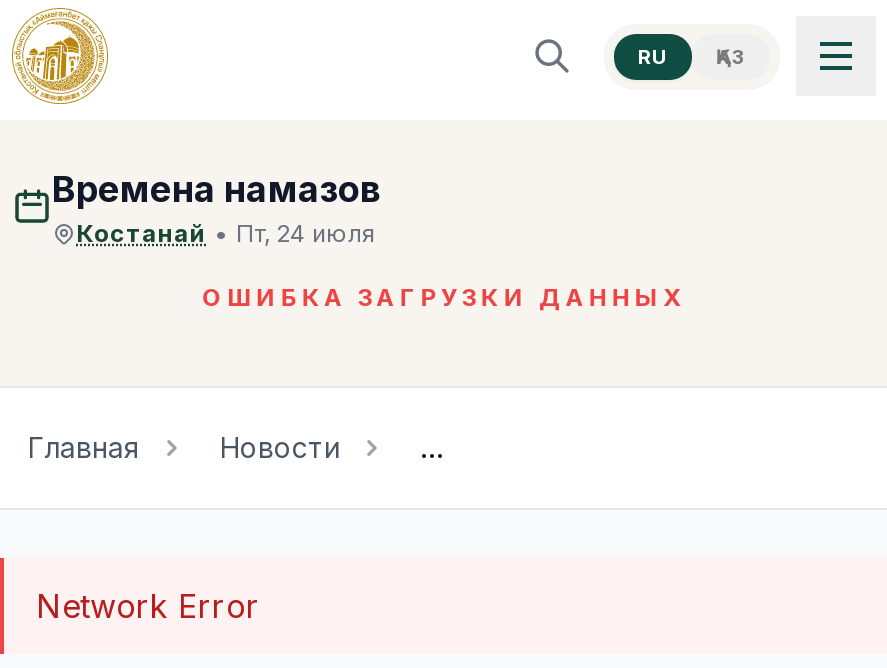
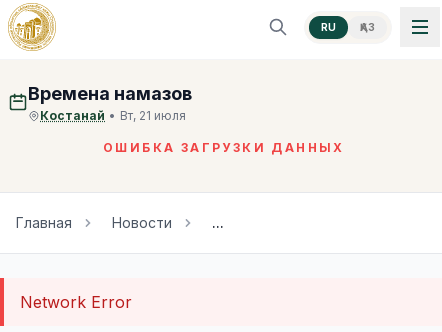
[76,218,376,248] Костанай • Пт, 24 июля -> [40,108,186,123] Костанай • Вт, 21 июля

